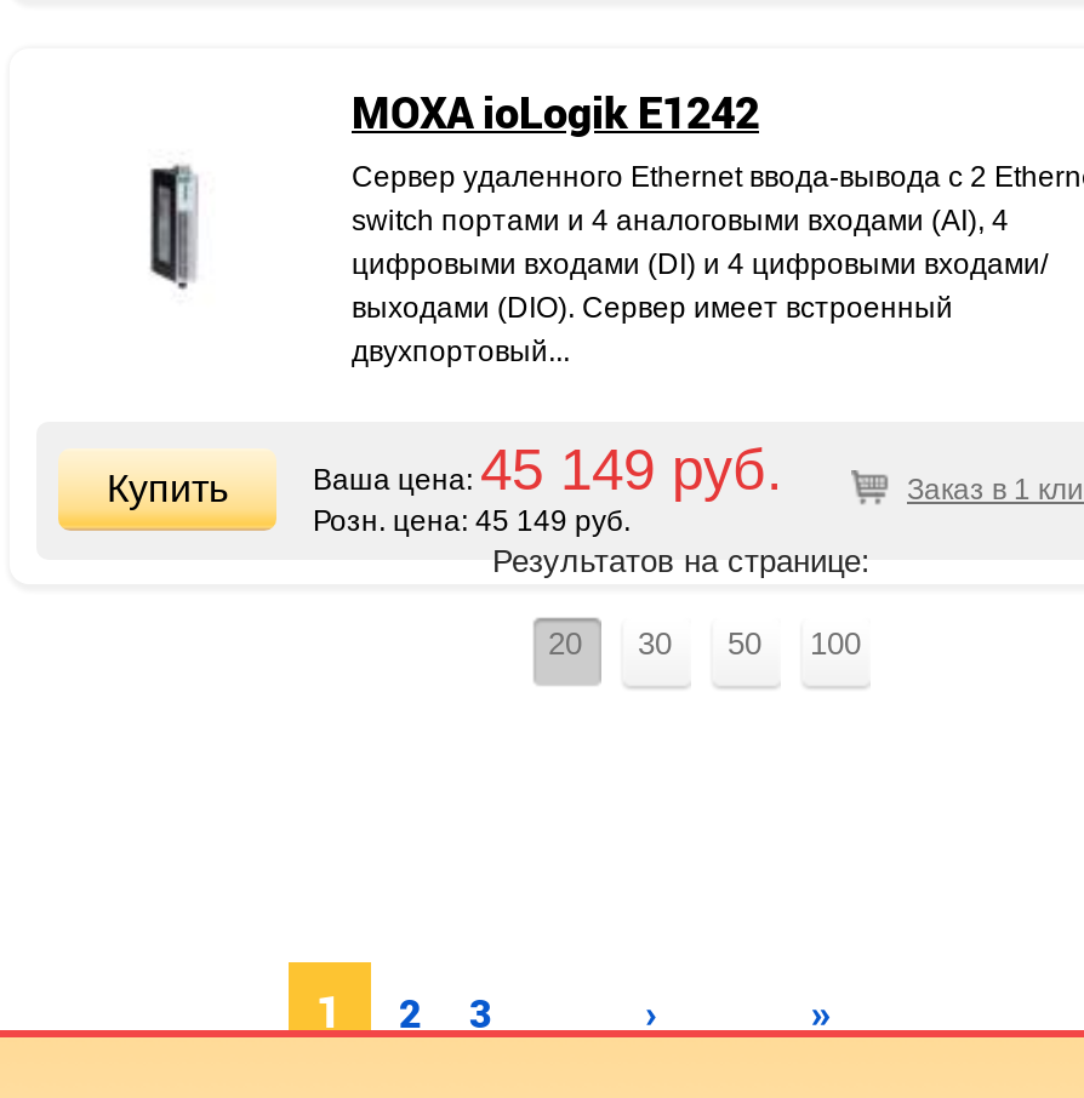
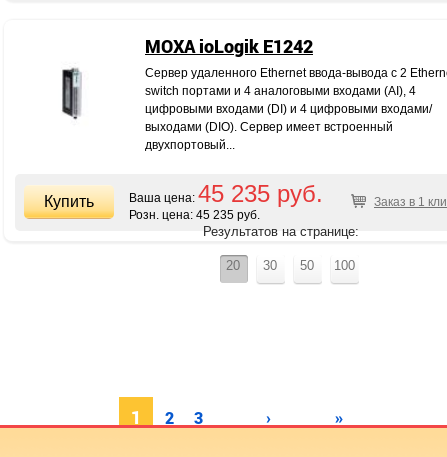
[313,437,783,502] Ваша цена:45 149 руб. -> [129,180,323,207] Ваша цена:45 235 руб.
[313,504,631,538] Розн. цена: 45 149 руб. -> [129,208,260,222] Розн. цена: 45 235 руб.

